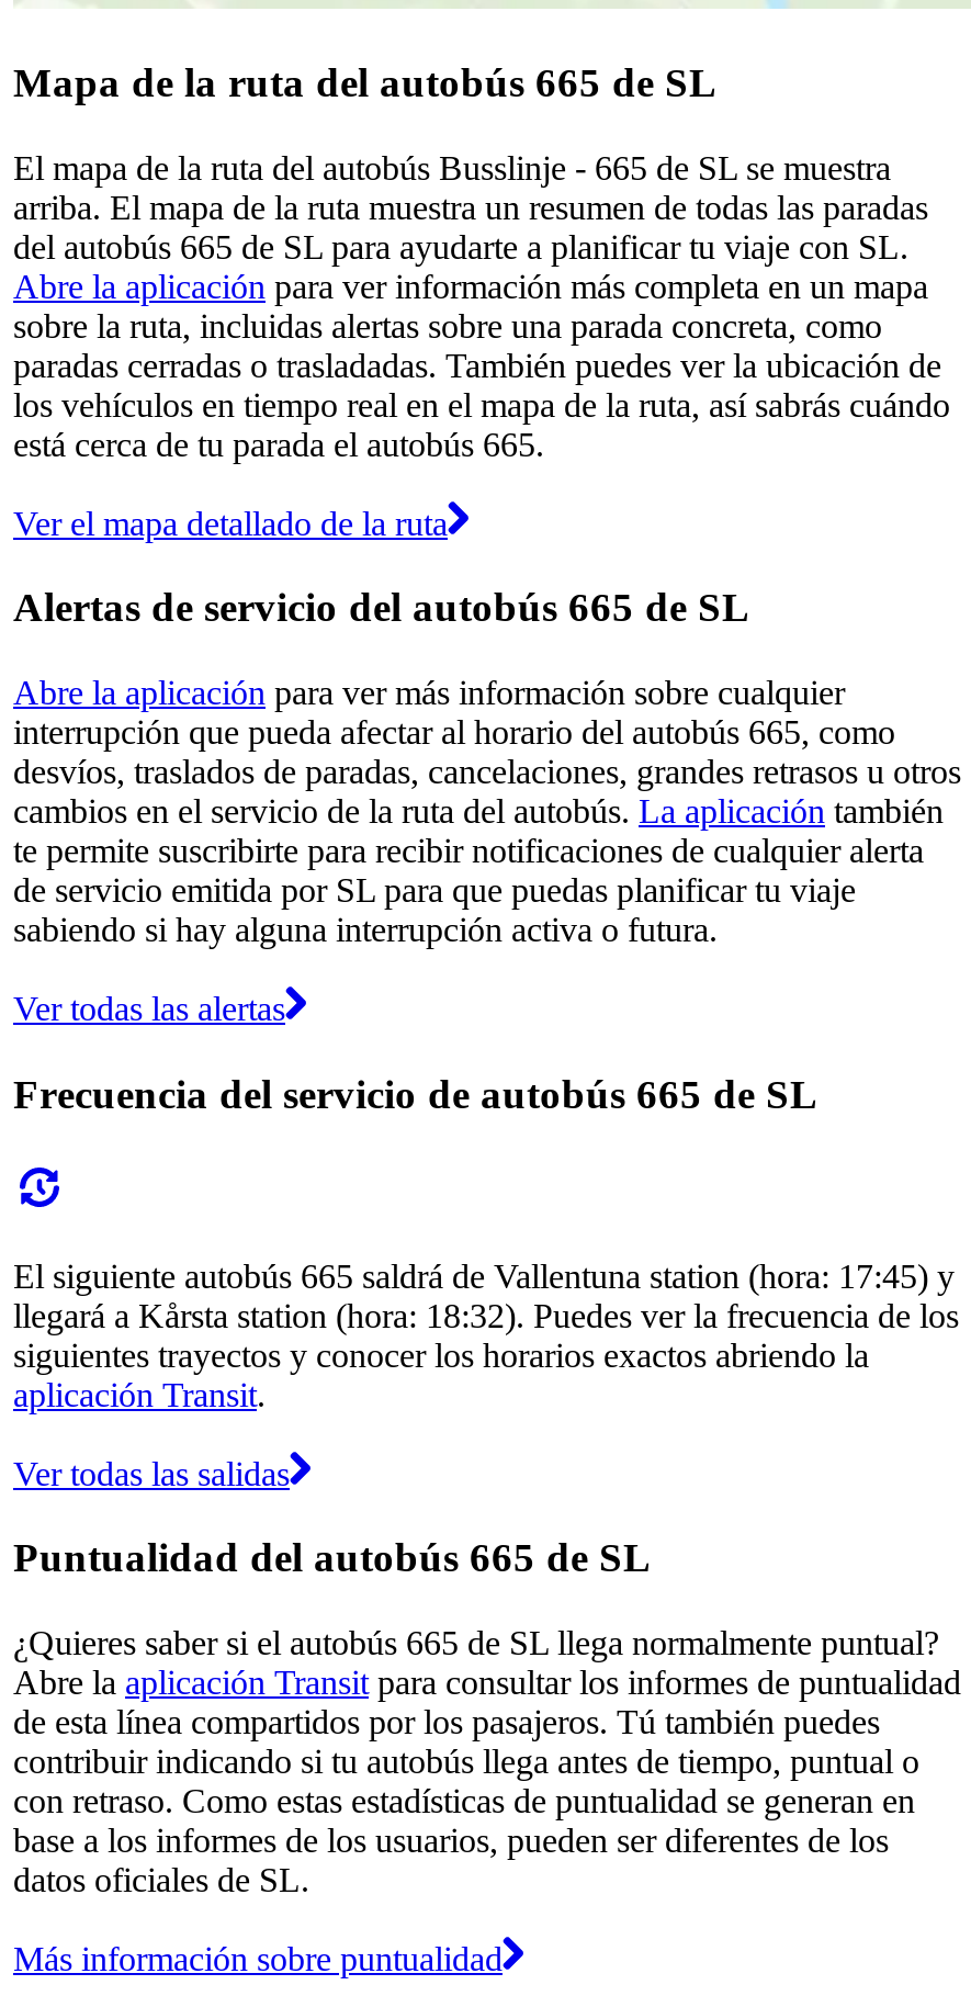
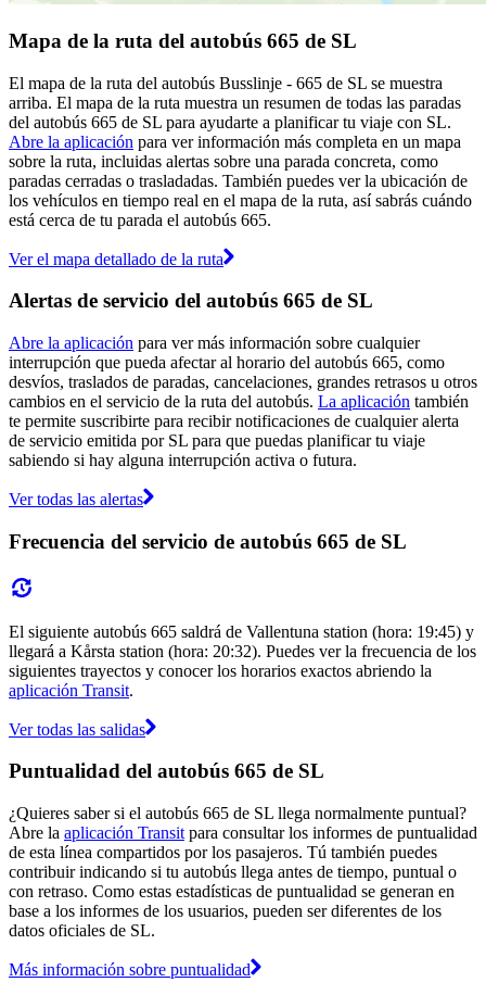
[13,1256,955,1294] El siguiente autobús 665 saldrá de Vallentuna station (hora: 17:45) y -> [9,622,474,640] El siguiente autobús 665 saldrá de Vallentuna station (hora: 19:45) y
[13,1296,959,1333] llegará a Kårsta station (hora: 18:32). Puedes ver la frecuencia de los -> [9,641,476,660] llegará a Kårsta station (hora: 20:32). Puedes ver la frecuencia de los

